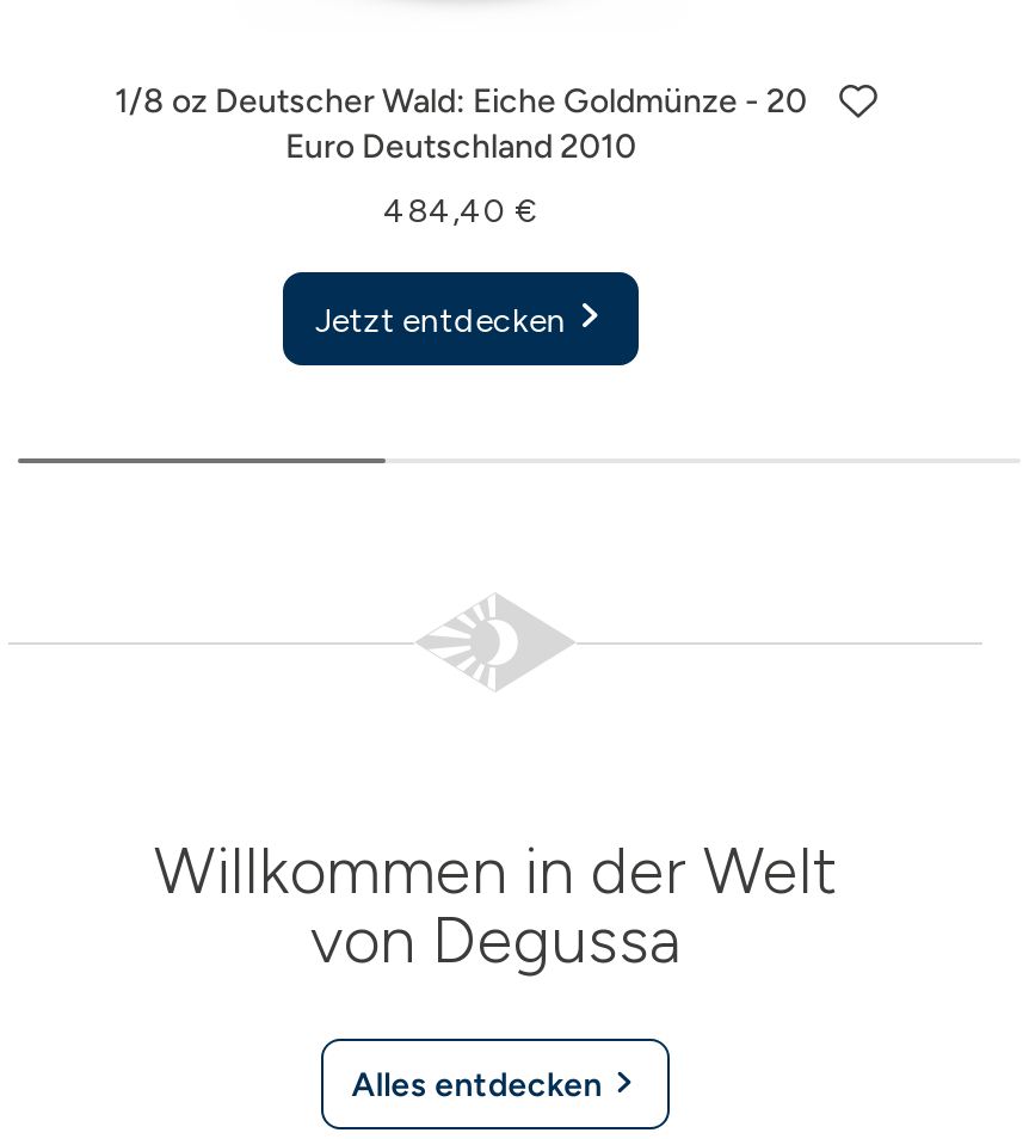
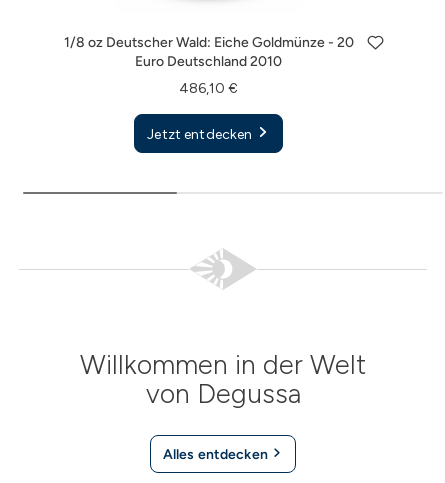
[383,191,538,232] 484,40 € -> [179,80,238,97] 486,10 €

